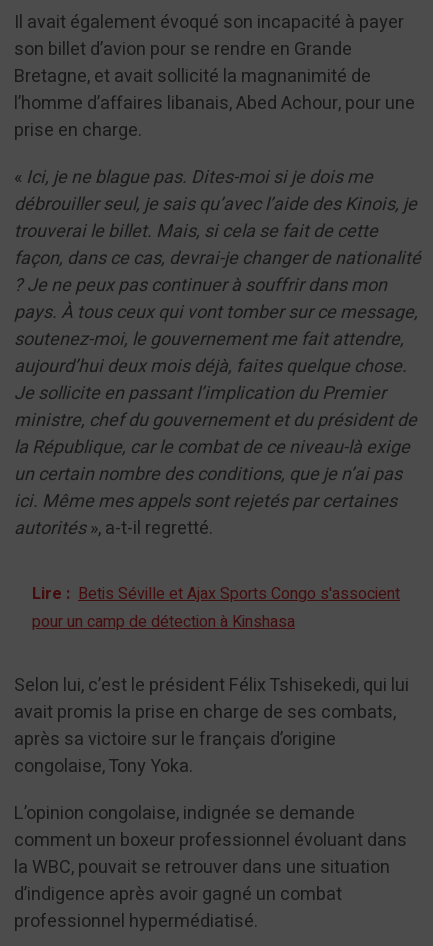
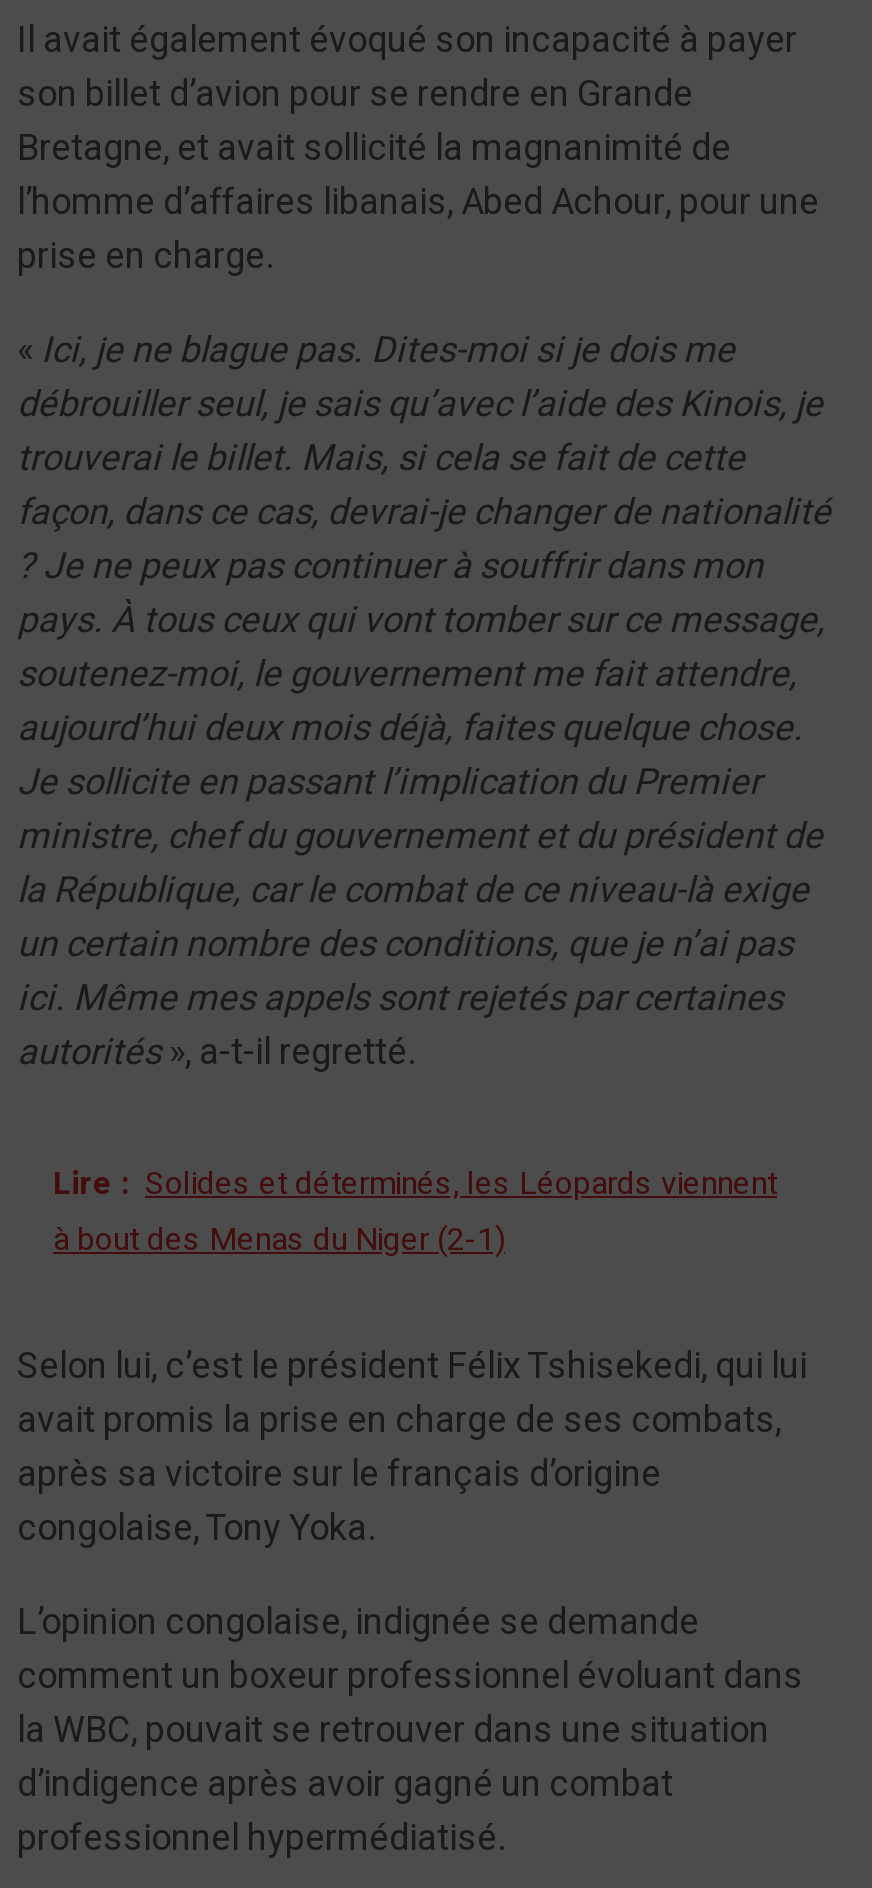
[32,582,400,634] Lire : Betis Séville et Ajax Sports Congo s'associent | pour un camp de détection à Kinshasa -> [53,1160,777,1264] Lire : Solides et déterminés, les Léopards viennent | à bout des Menas du Niger (2-1)

